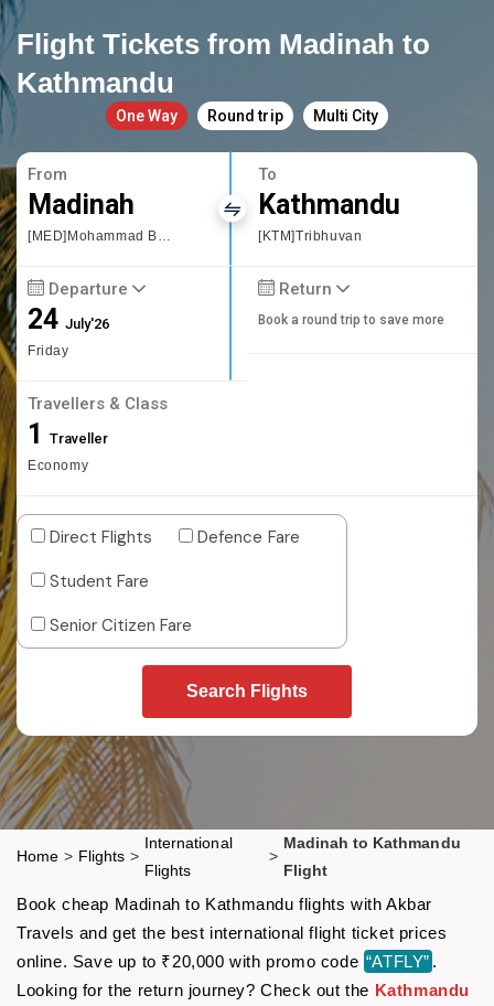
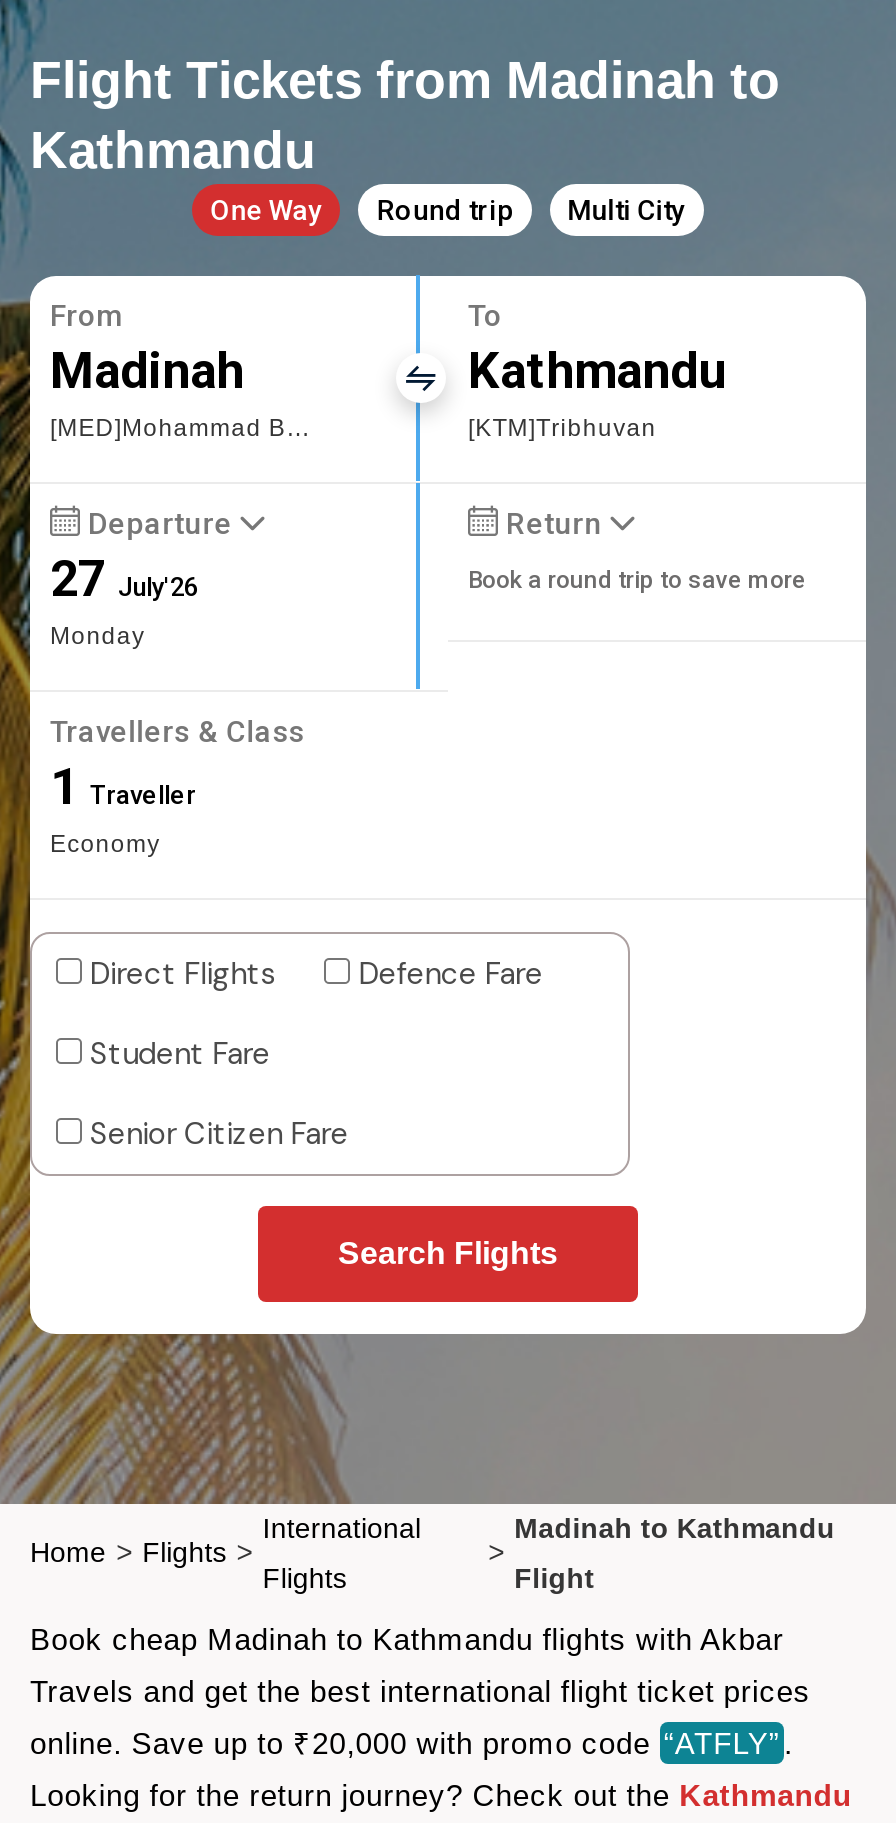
[28,303,109,358] 24 July'26 | Friday -> [50,550,198,650] 27 July'26 | Monday

